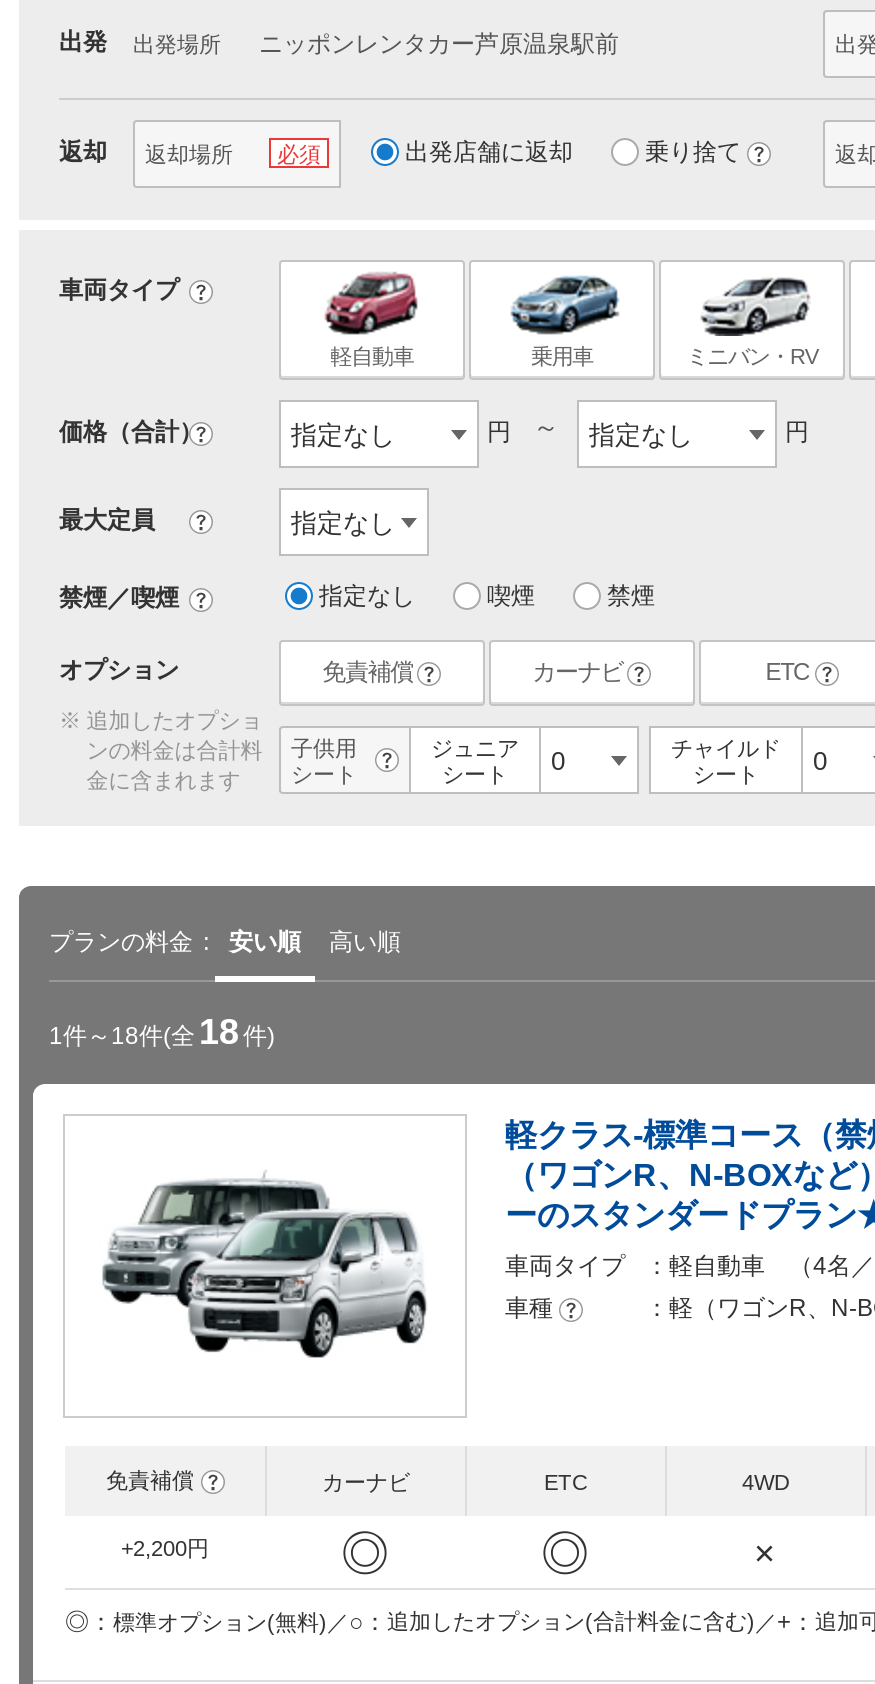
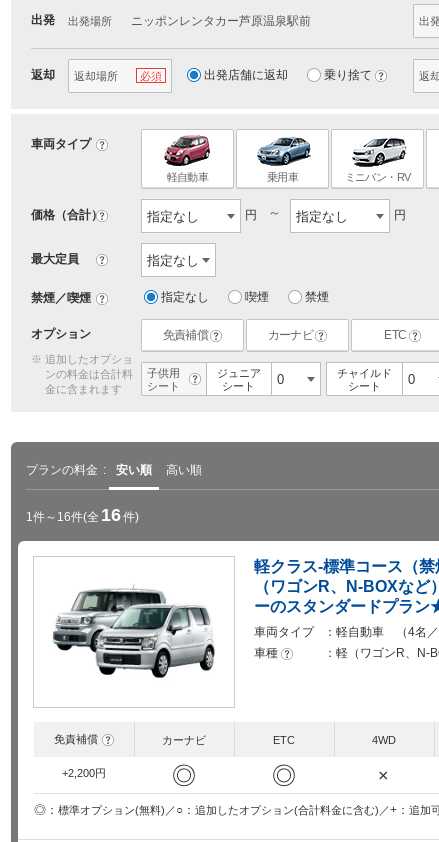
[49,1012,275,1052] 1件～18件(全 18 件) -> [26,505,139,525] 1件～16件(全 16 件)

